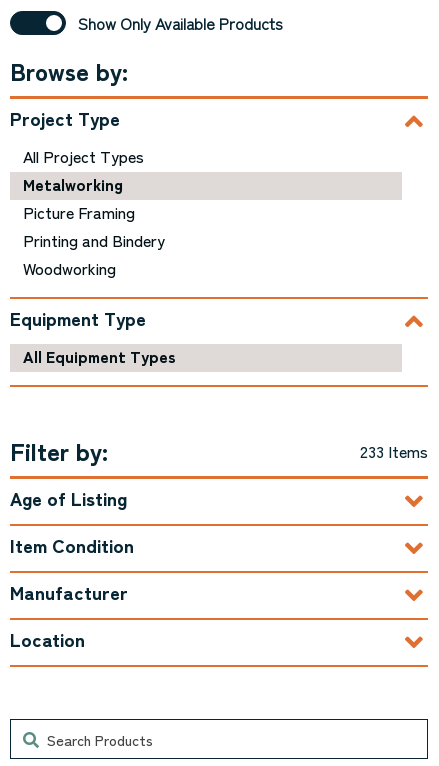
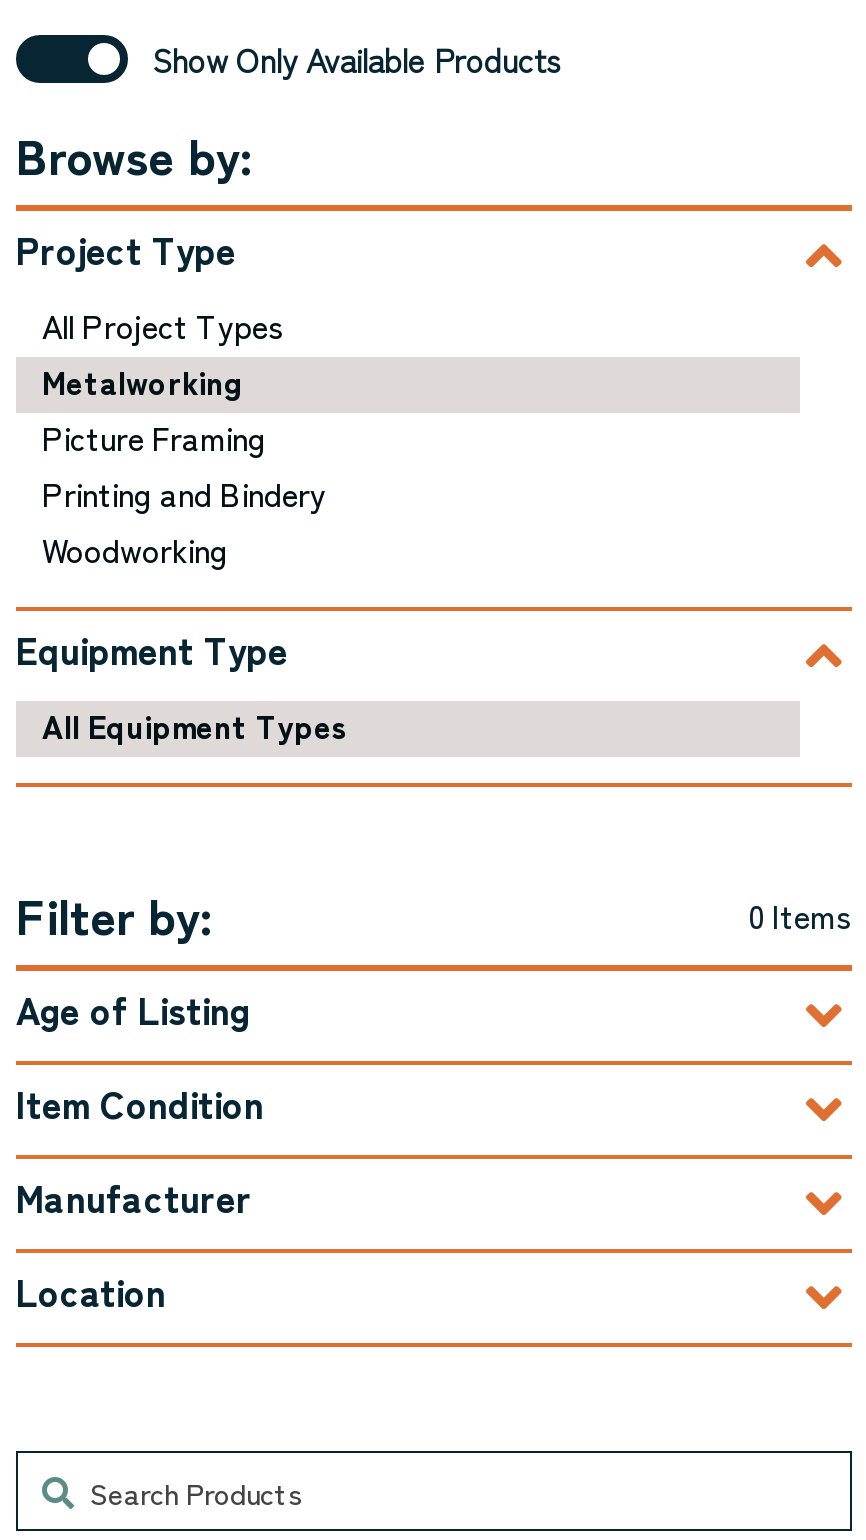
[360,439,428,463] 233 Items -> [748,891,852,939] 0 Items

